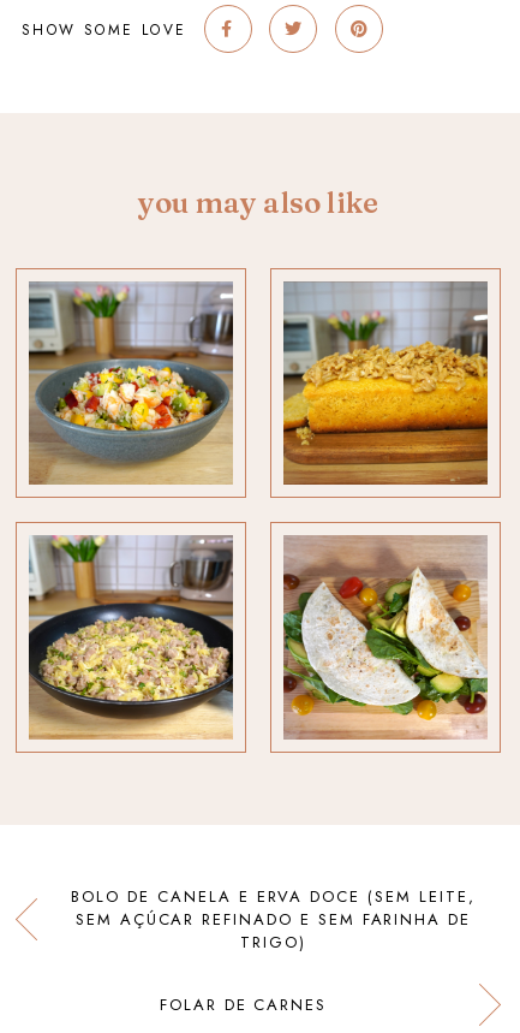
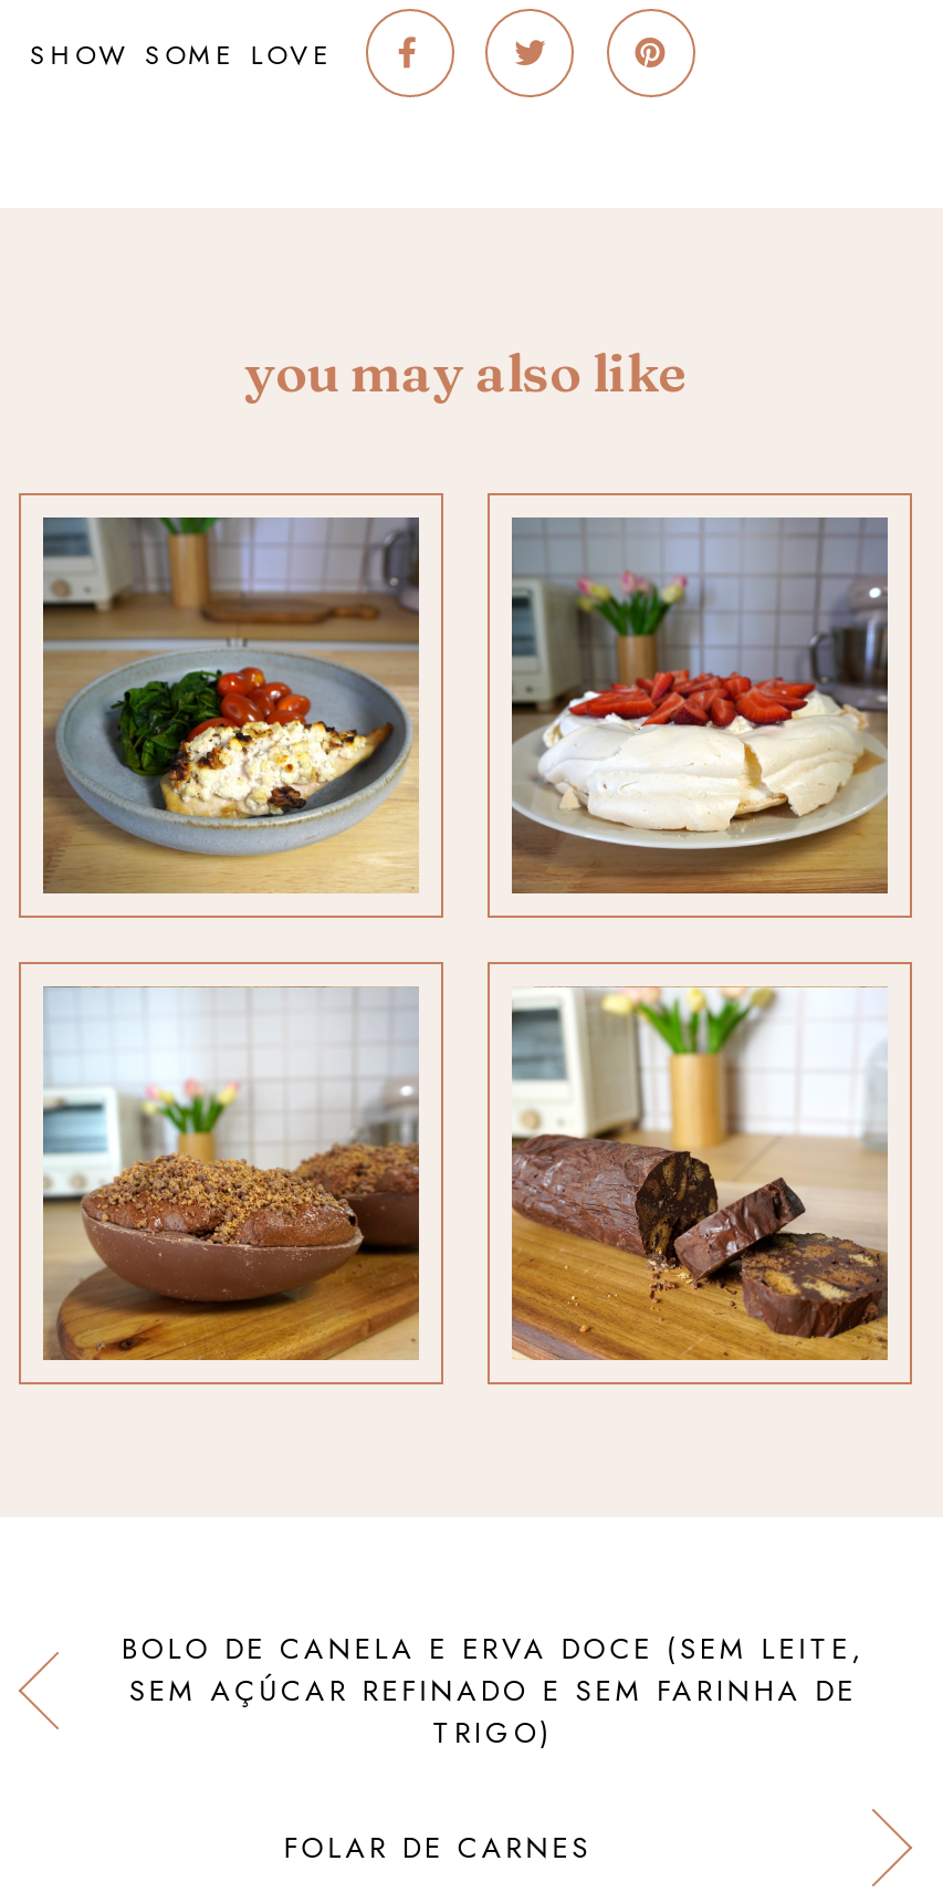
[29,281,233,482] [image] -> [43,516,421,890] [image]
[282,284,489,482] [image] -> [512,521,890,895] [image]
[28,535,234,740] [image] -> [41,985,421,1361] [image]
[282,535,488,740] [image] -> [510,987,890,1361] [image]

